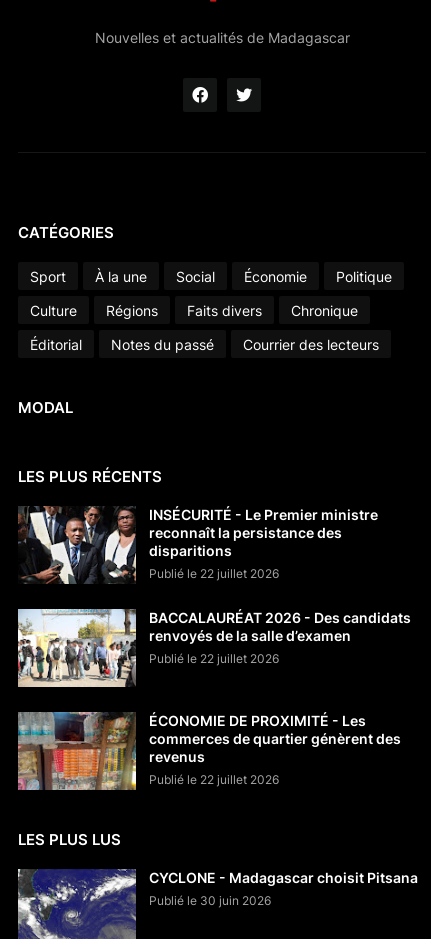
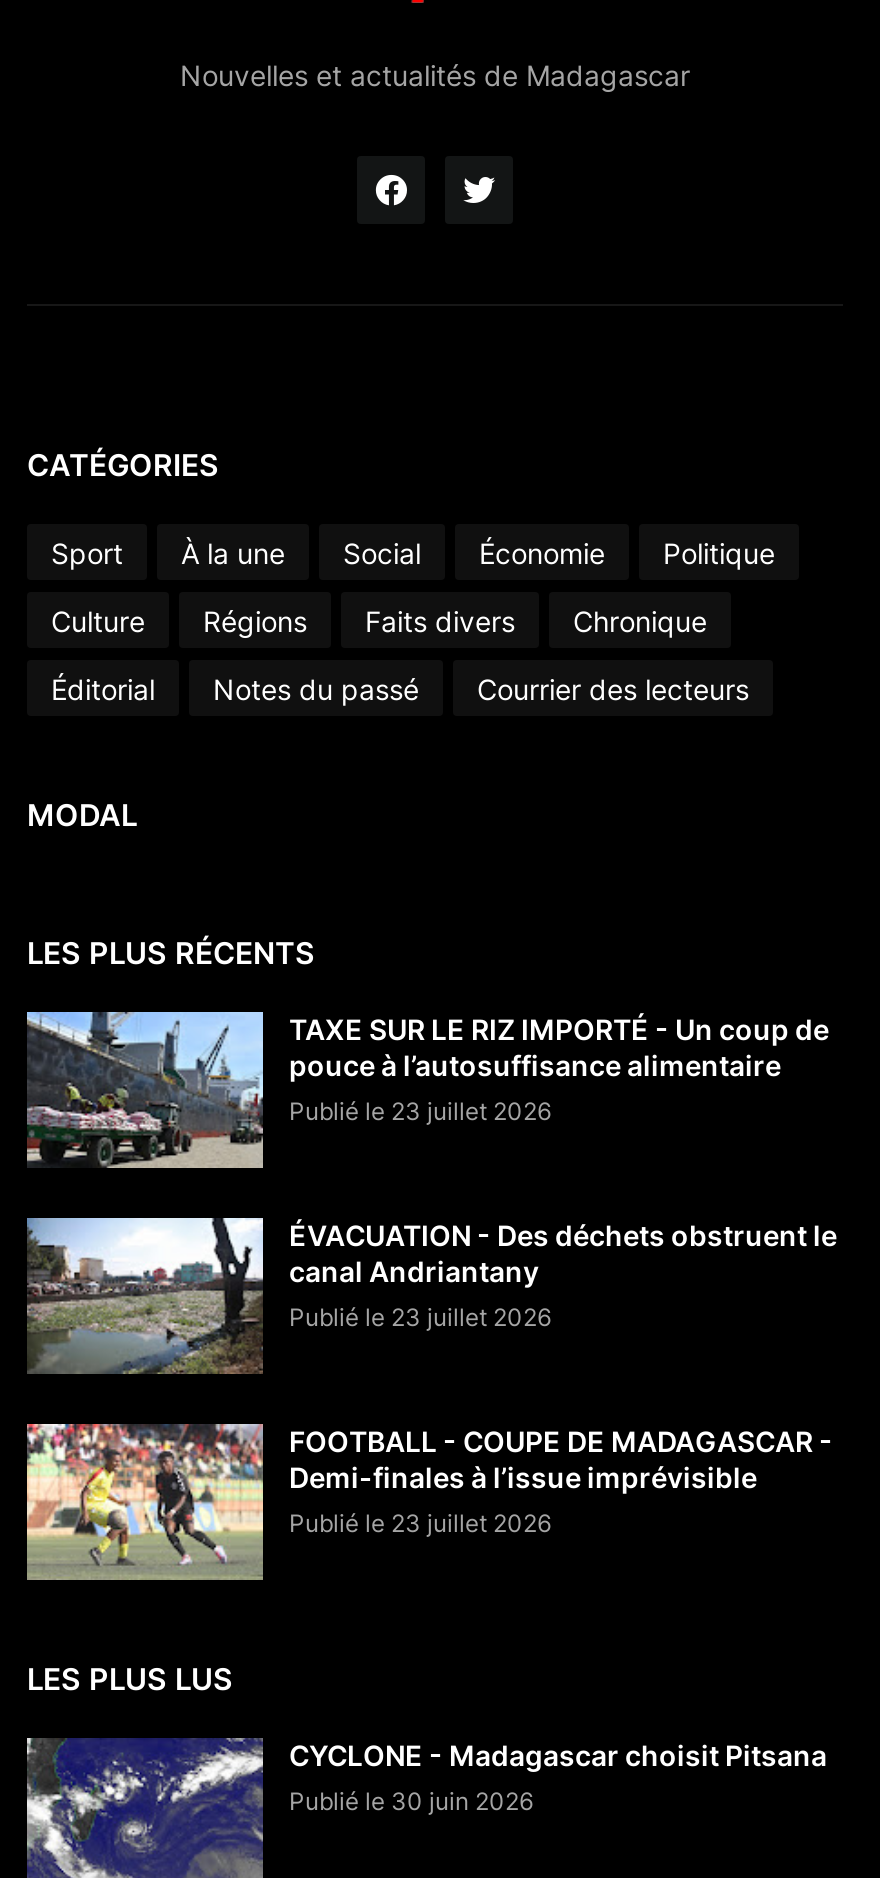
[18,505,378,584] [image] | INSÉCURITÉ - Le Premier ministre | reconnaît la persistance des | disparitions | Publié le 22 juillet 2026 -> [25,1010,829,1170] [image] | TAXE SUR LE RIZ IMPORTÉ - Un coup de | pouce à l’autosuffisance alimentaire | Publié le 23 juillet 2026
[17,608,411,688] [image] | BACCALAURÉAT 2026 - Des candidats | renvoyés de la salle d’examen | Publié le 22 juillet 2026 -> [27,1216,837,1374] [image] | ÉVACUATION - Des déchets obstruent le | canal Andriantany | Publié le 23 juillet 2026
[17,711,401,790] [image] | ÉCONOMIE DE PROXIMITÉ - Les | commerces de quartier génèrent des | revenus | Publié le 22 juillet 2026 -> [25,1422,833,1580] [image] | FOOTBALL - COUPE DE MADAGASCAR - | Demi-finales à l’issue imprévisible | Publié le 23 juillet 2026

